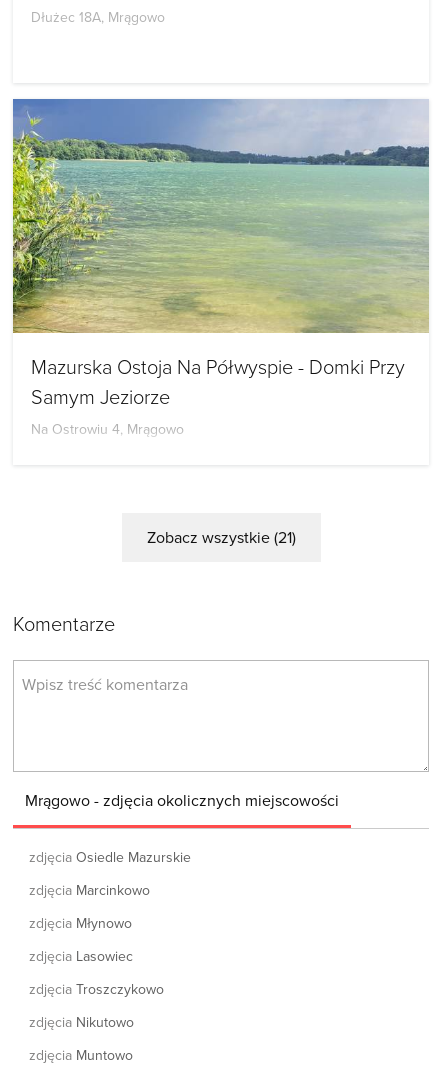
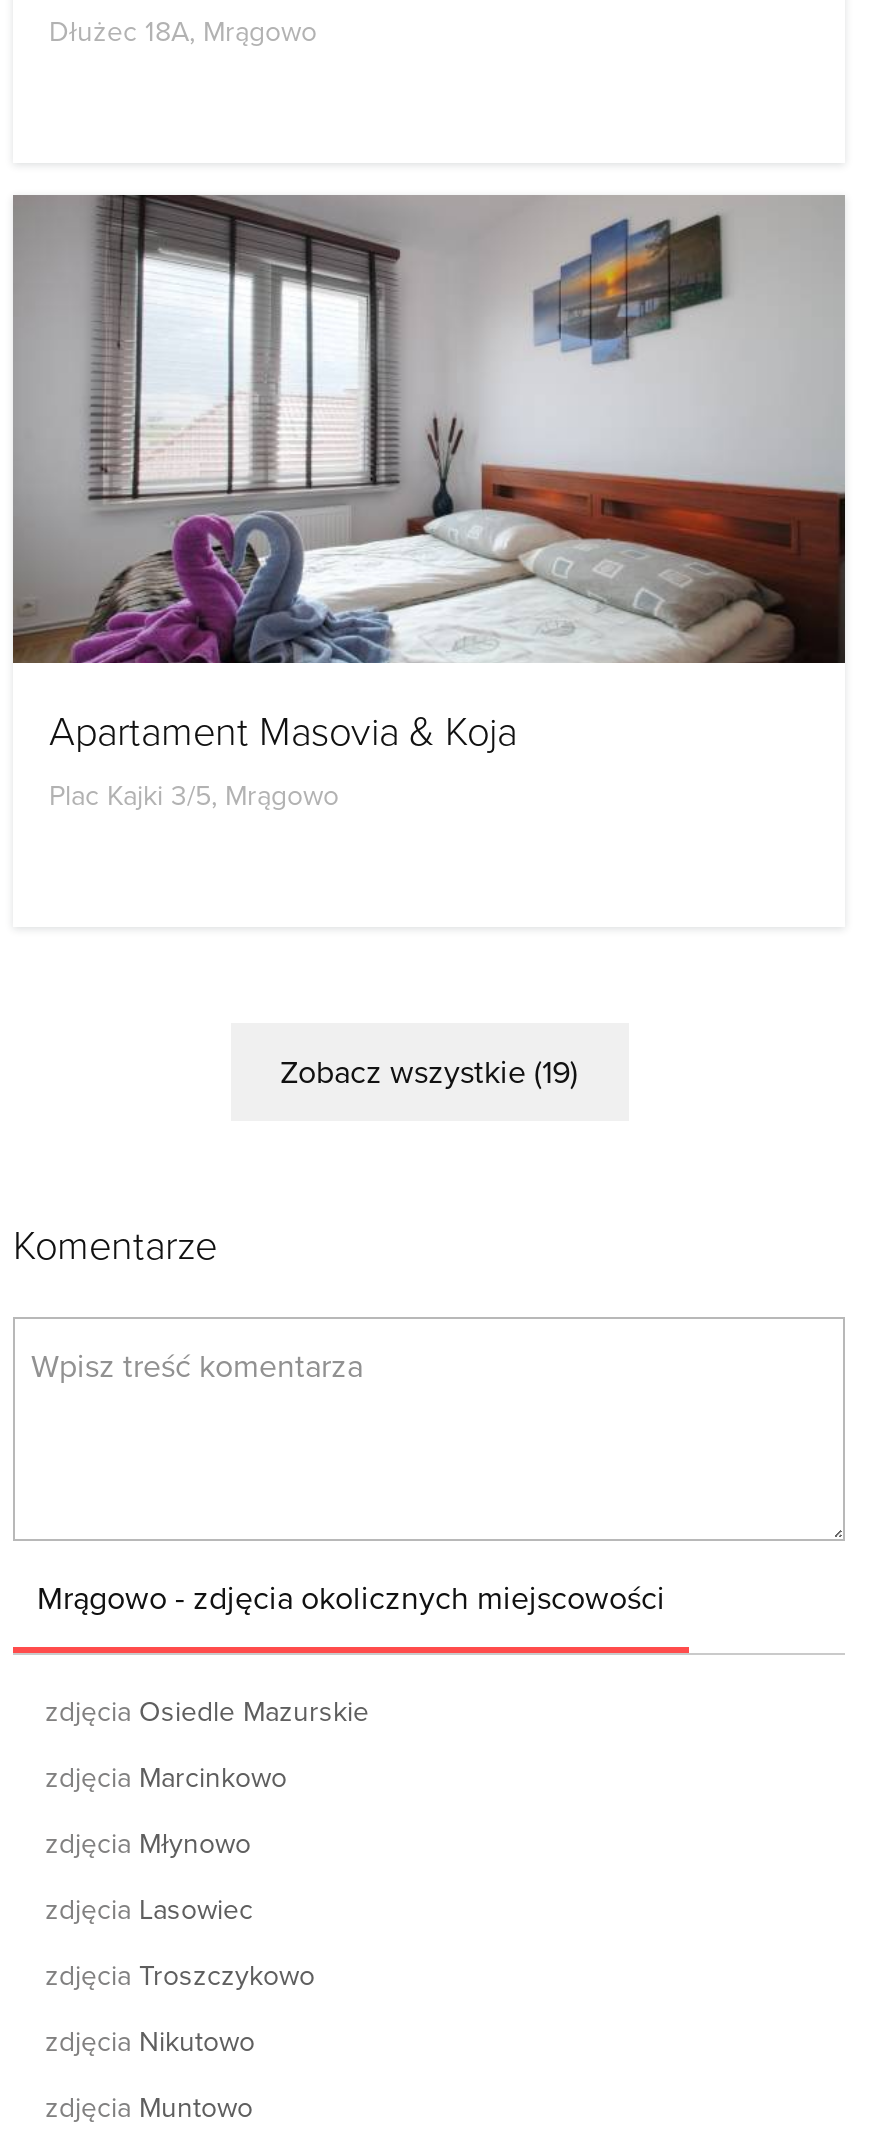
[12,98,430,439] [image] | Mazurska Ostoja Na Półwyspie - Domki Przy | Samym Jeziorze | Na Ostrowiu 4, Mrągowo -> [11,193,847,815] [image] | Apartament Masovia & Koja | Plac Kajki 3/5, Mrągowo
[146,526,295,548] Zobacz wszystkie (21) -> [280,1050,578,1094] Zobacz wszystkie (19)

